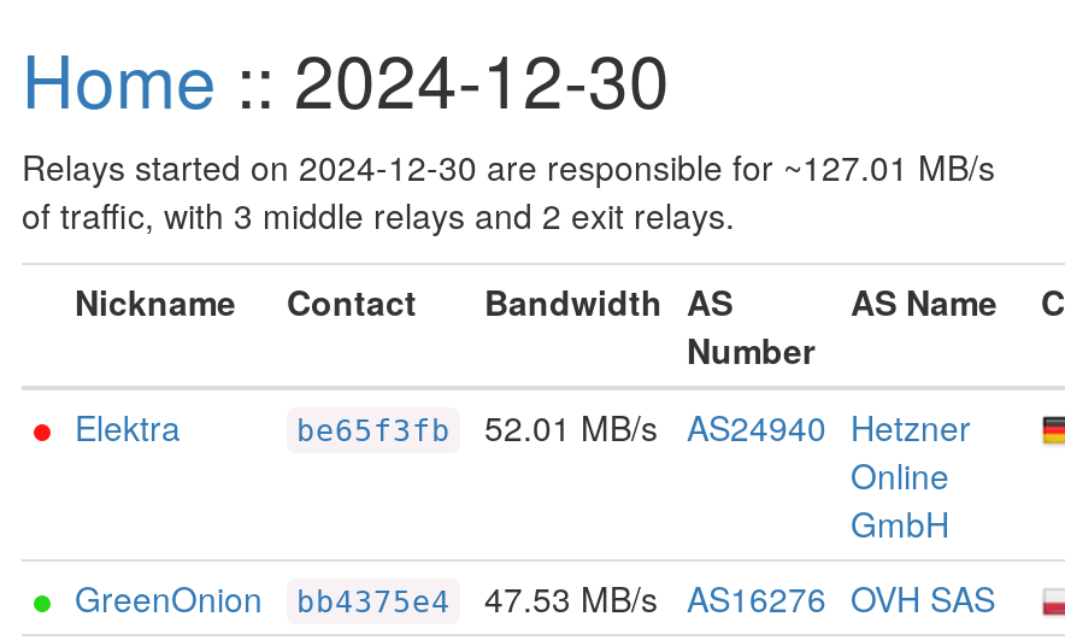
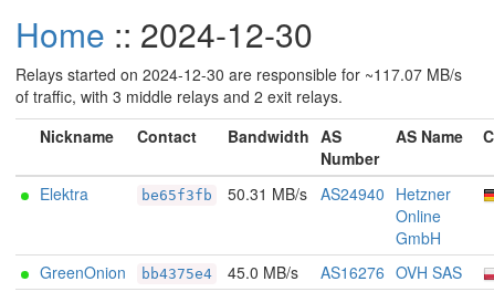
[22,142,995,190] Relays started on 2024-12-30 are responsible for ~127.01 MB/s -> [15,63,462,85] Relays started on 2024-12-30 are responsible for ~117.07 MB/s
[484,403,971,451] 52.01 MB/s AS24940 Hetzner -> [228,182,451,205] 50.31 MB/s AS24940 Hetzner
[484,574,995,622] 47.53 MB/s AS16276 OVH SAS -> [228,261,462,283] 45.0 MB/s | AS16276 OVH SAS

